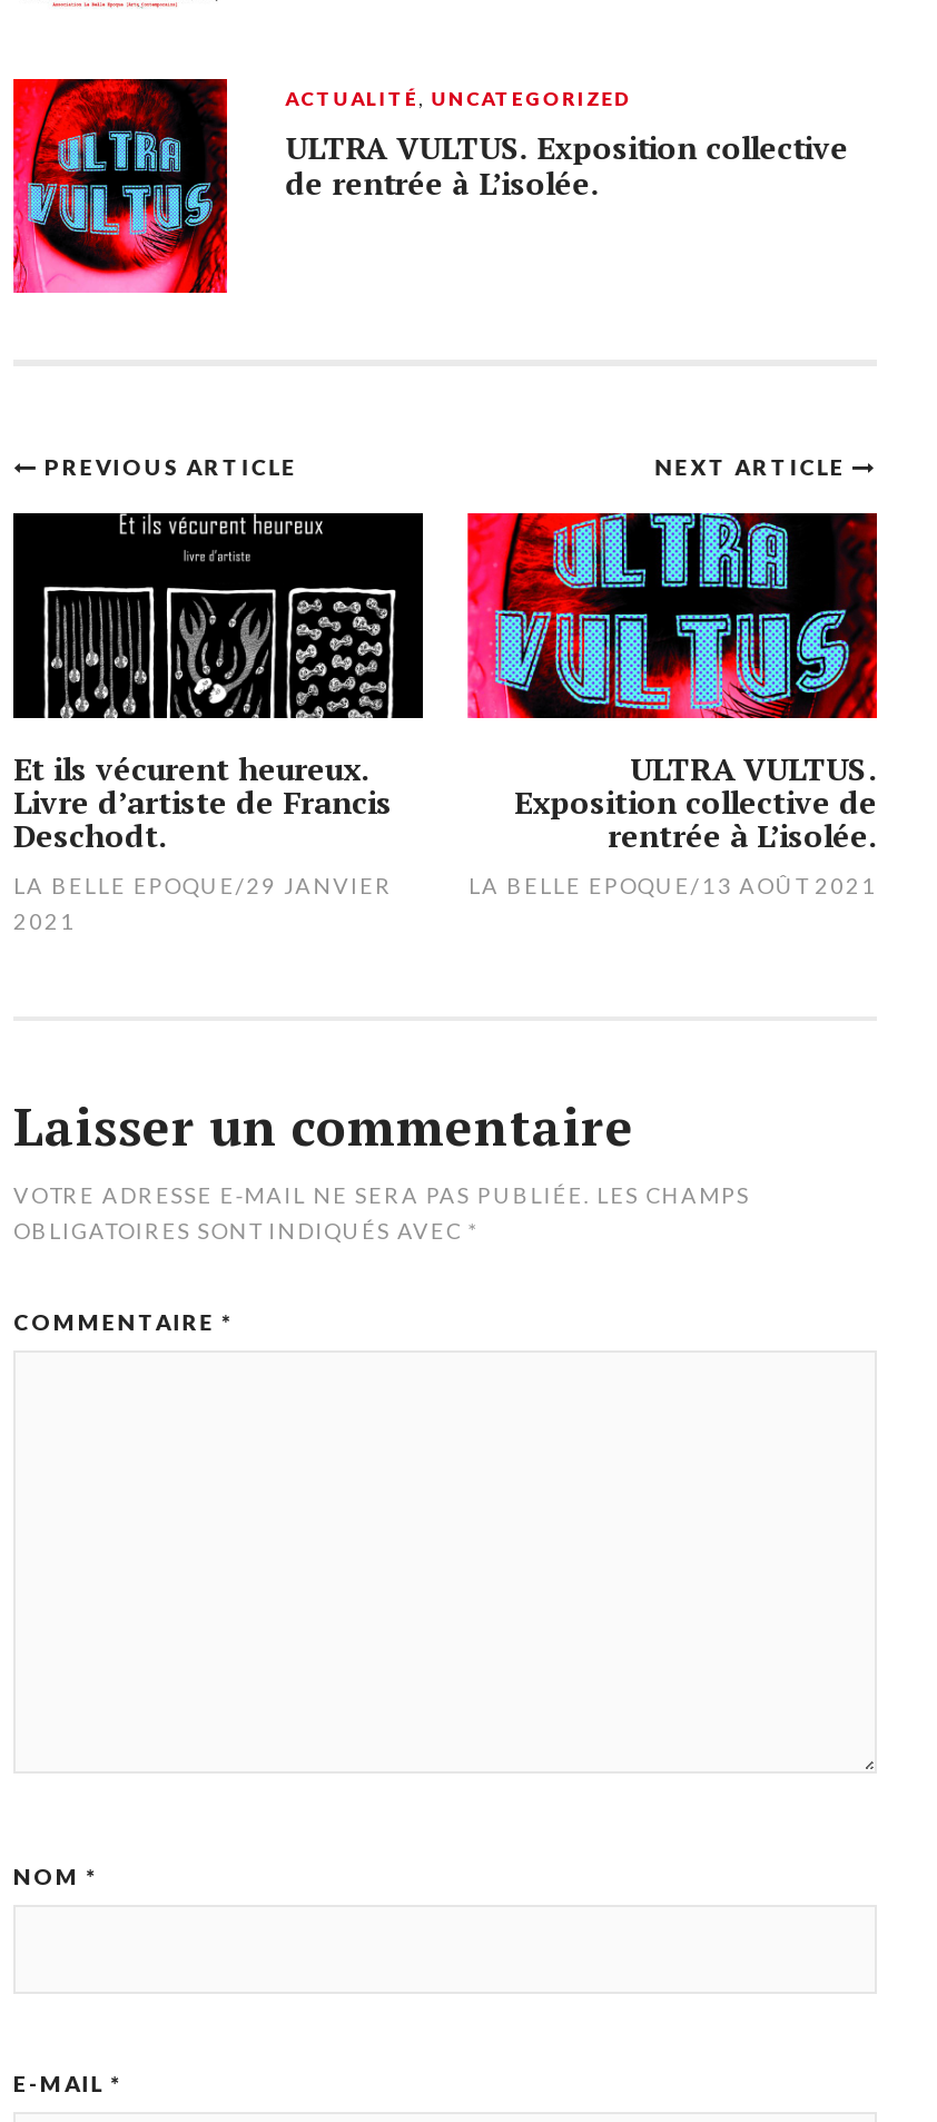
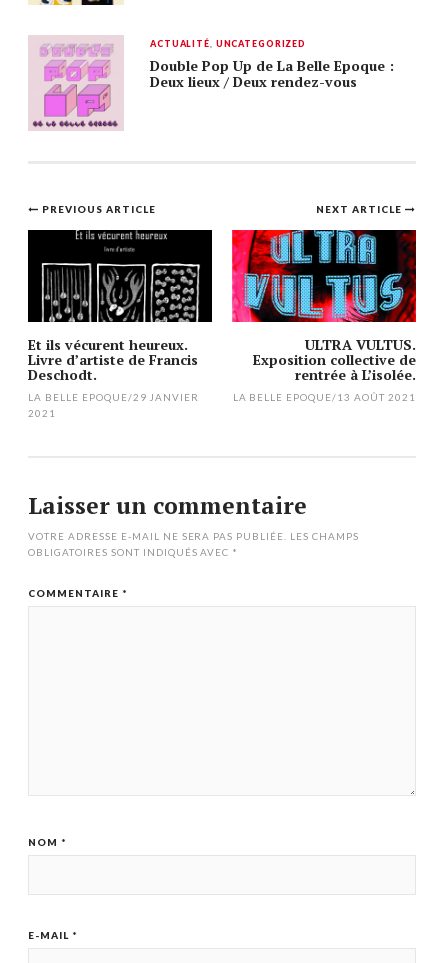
[11,76,848,296] [image] | ULTRA VULTUS. Exposition collective | de rentrée à L’isolée. -> [28,35,394,132] [image] | Double Pop Up de La Belle Epoque : | Deux lieux / Deux rendez-vous

